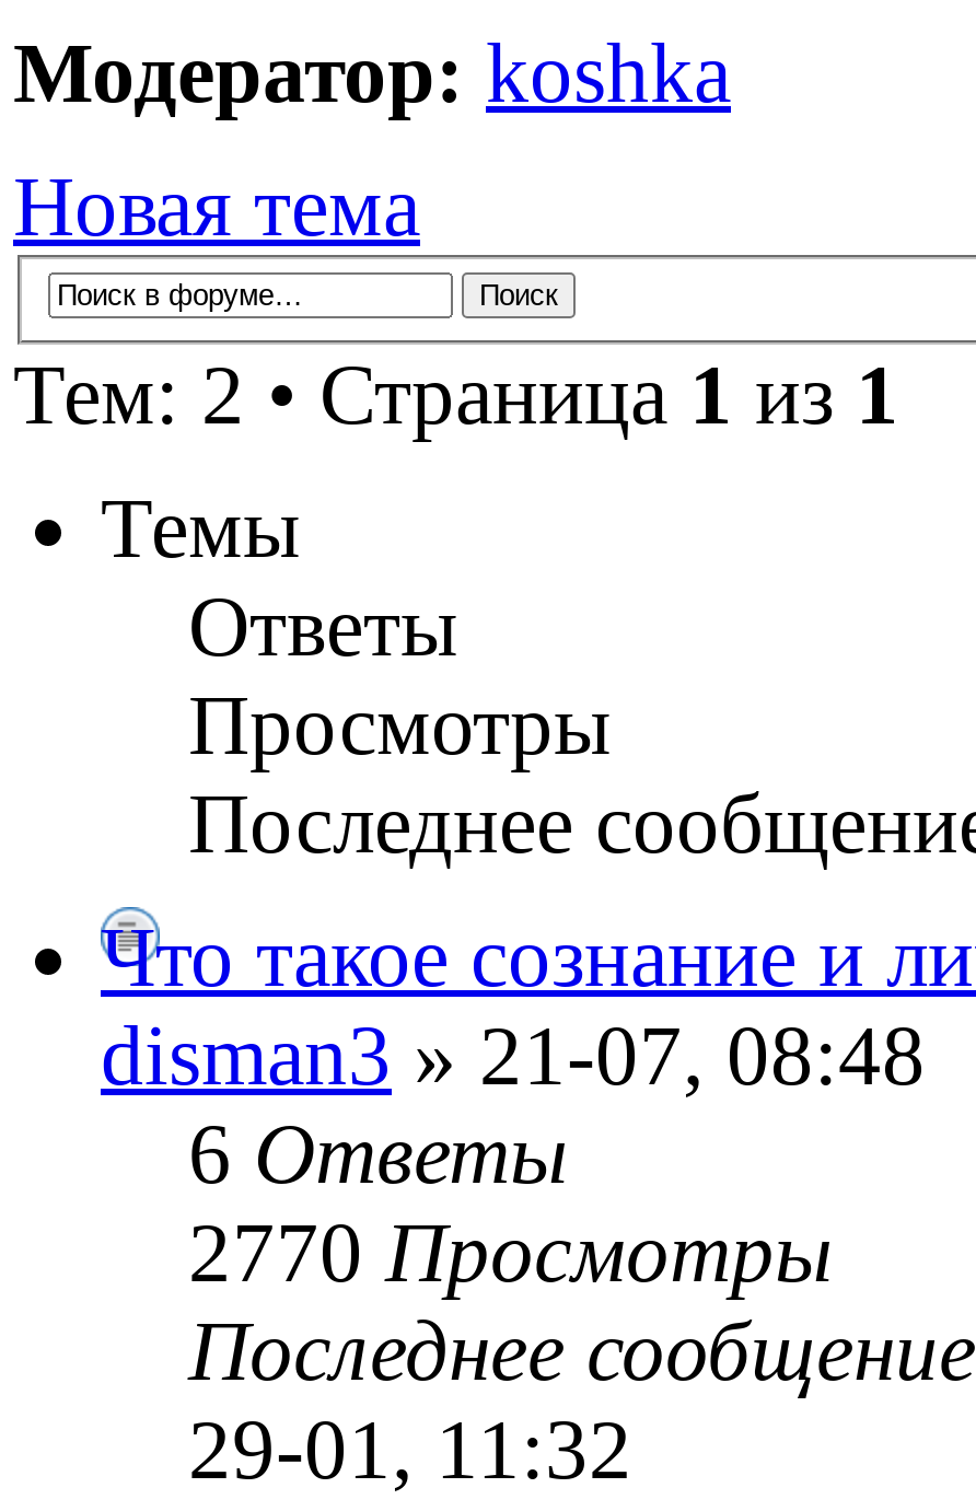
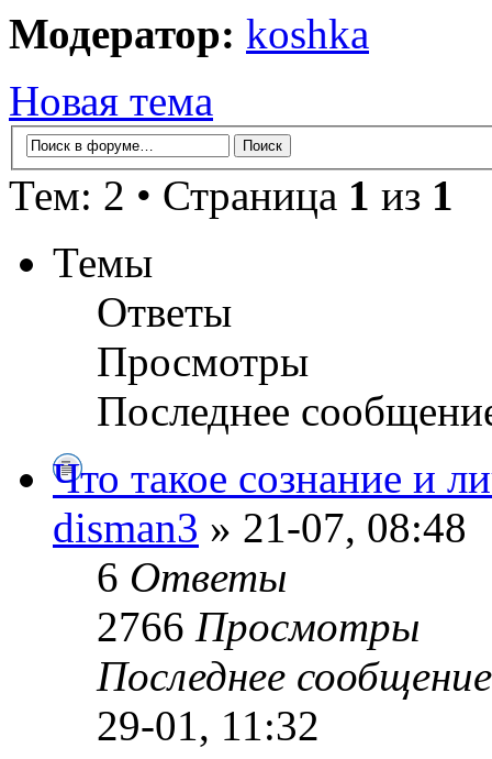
[188,1204,832,1299] 2770 Просмотры -> [97,603,420,650] 2766 Просмотры

